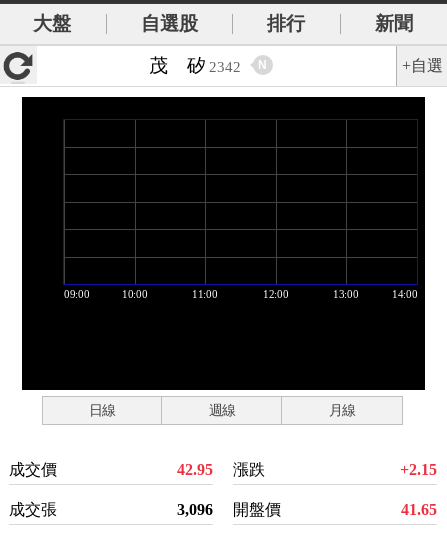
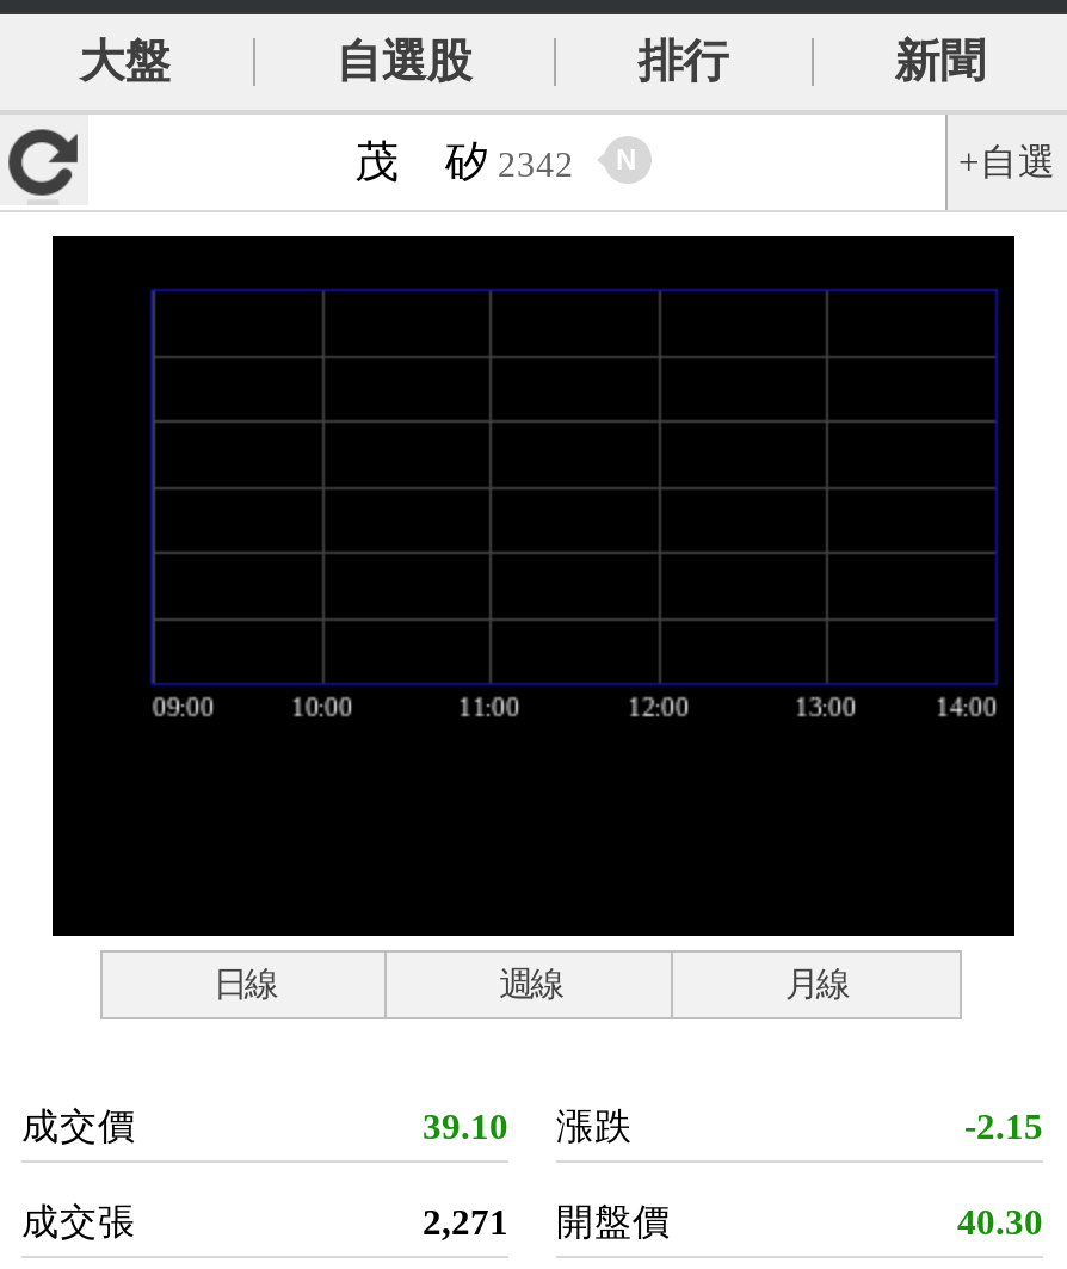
[177,461,265,478] 42.95 漲跌 -> [423,1105,633,1146] 39.10 漲跌
[400,461,437,478] +2.15 -> [964,1105,1043,1146] -2.15
[177,501,281,518] 3,096 開盤價 -> [423,1201,671,1242] 2,271 開盤價
[401,501,437,518] 41.65 -> [957,1201,1043,1242] 40.30

